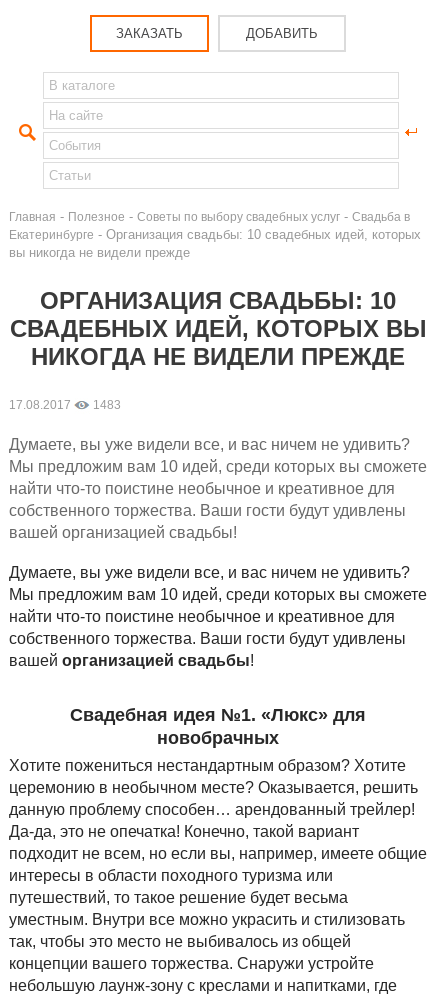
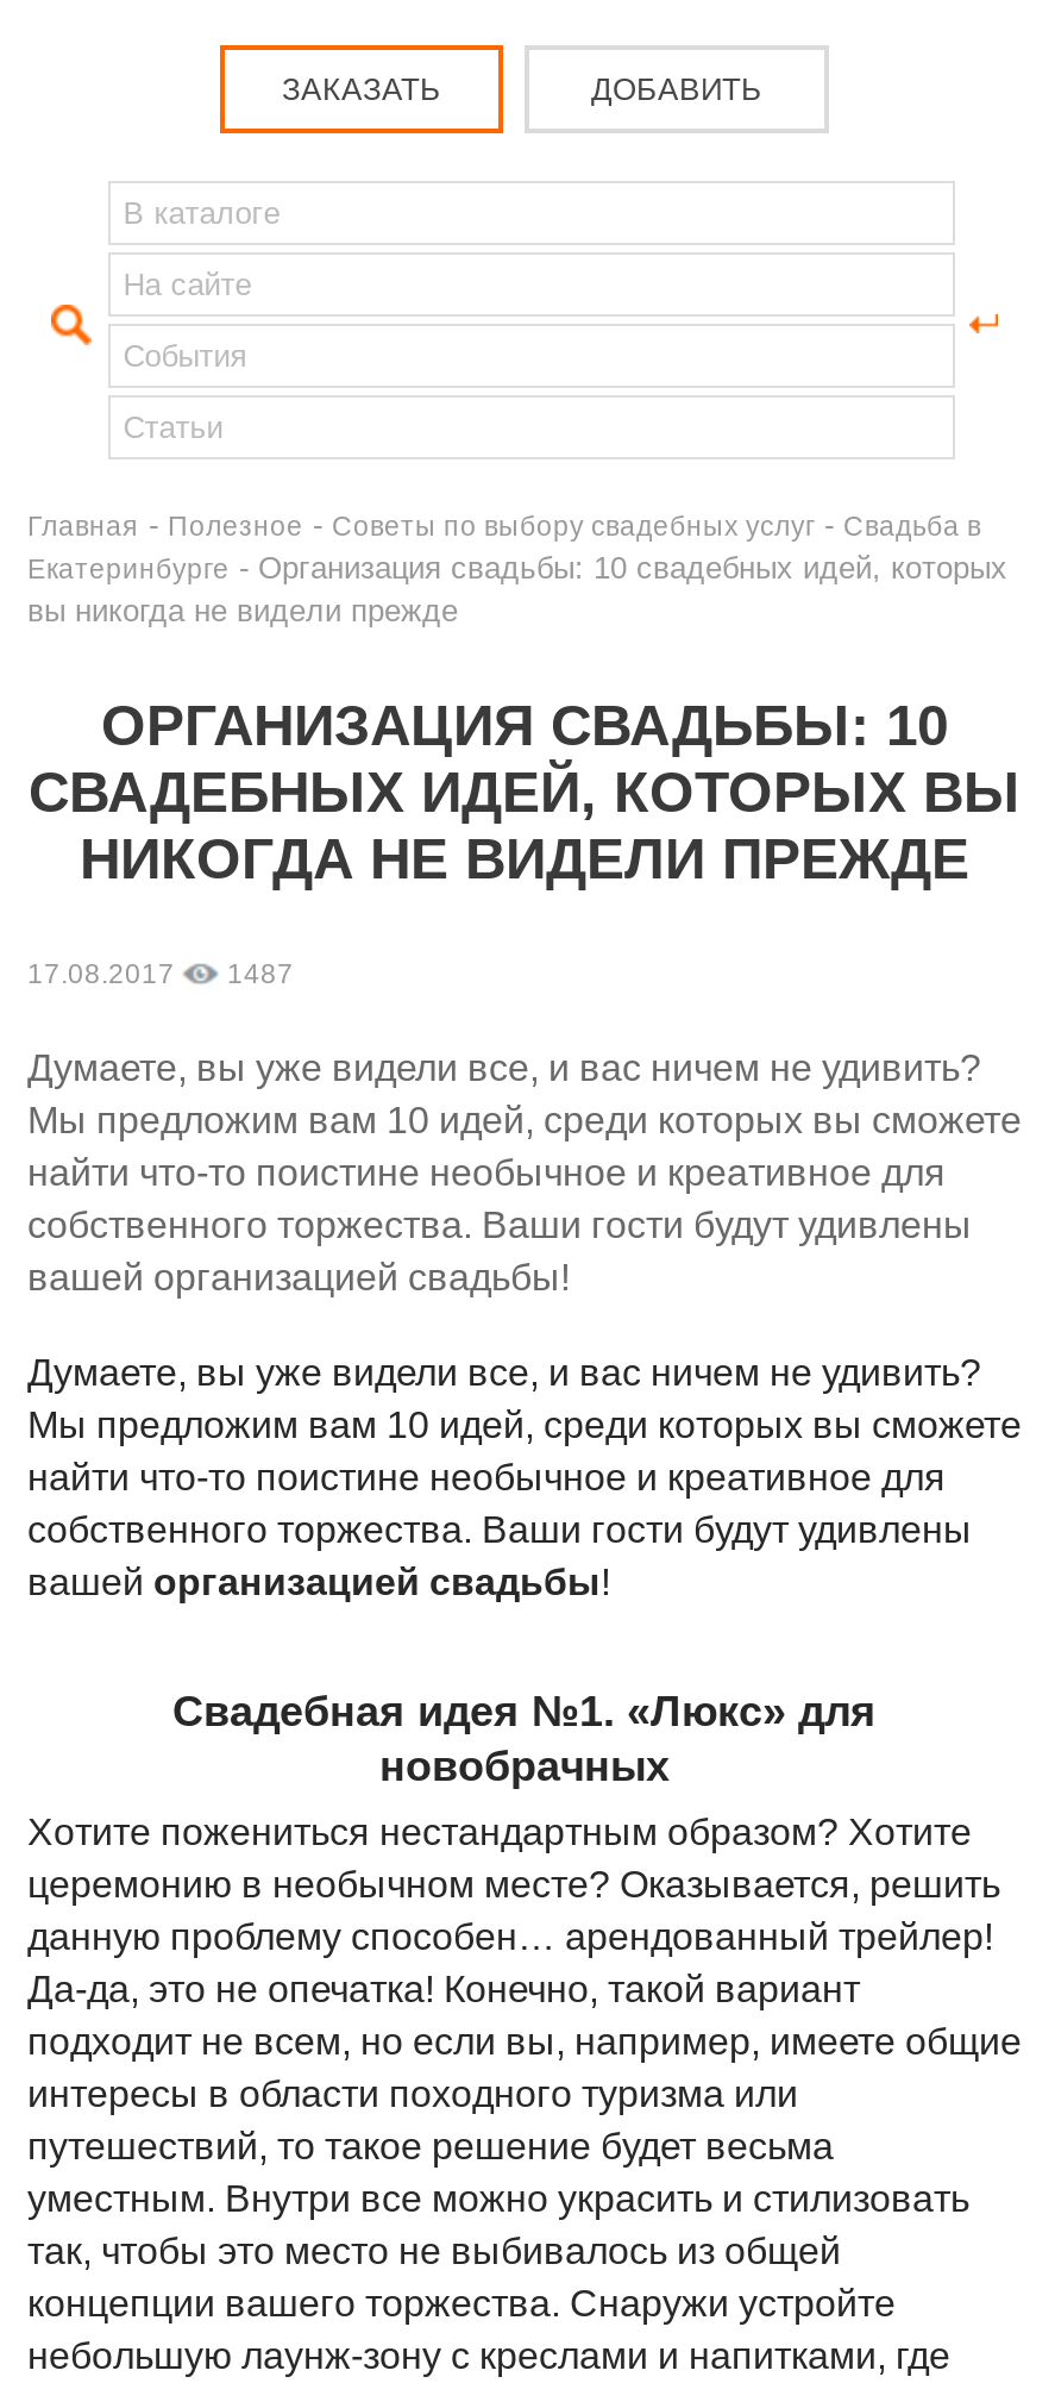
[9,398,121,411] 17.08.2017 1483 -> [27,957,294,988] 17.08.2017 1487

